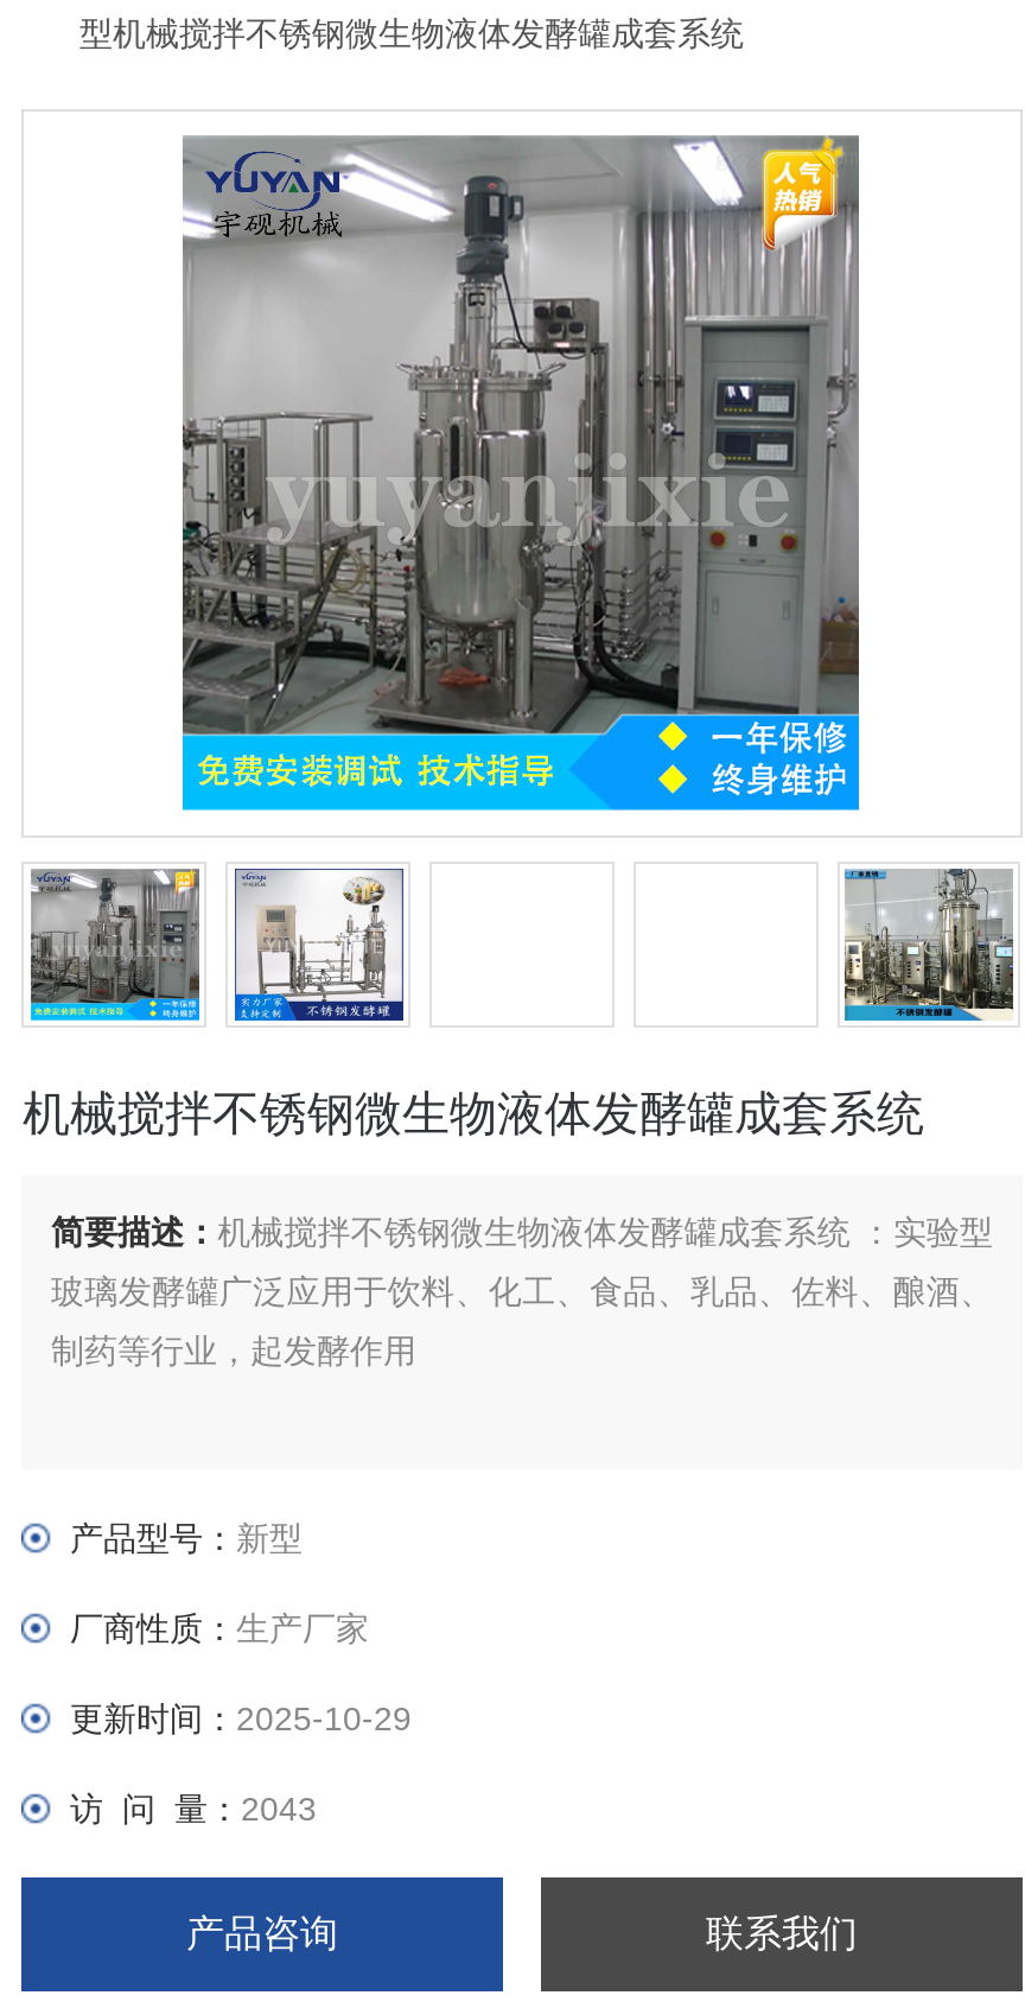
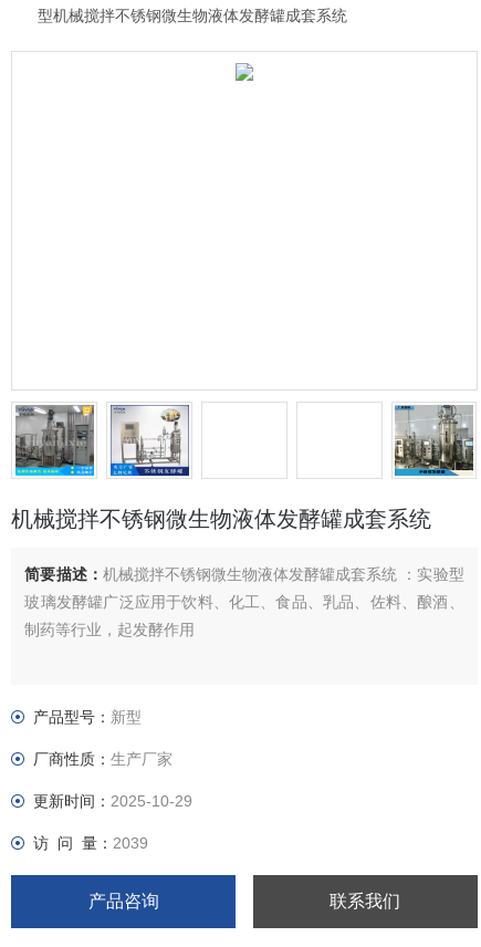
[180,133,861,814] [image] -> none
[70,1790,317,1828] 访 问 量：2043 -> [34,834,149,852] 访 问 量：2039

